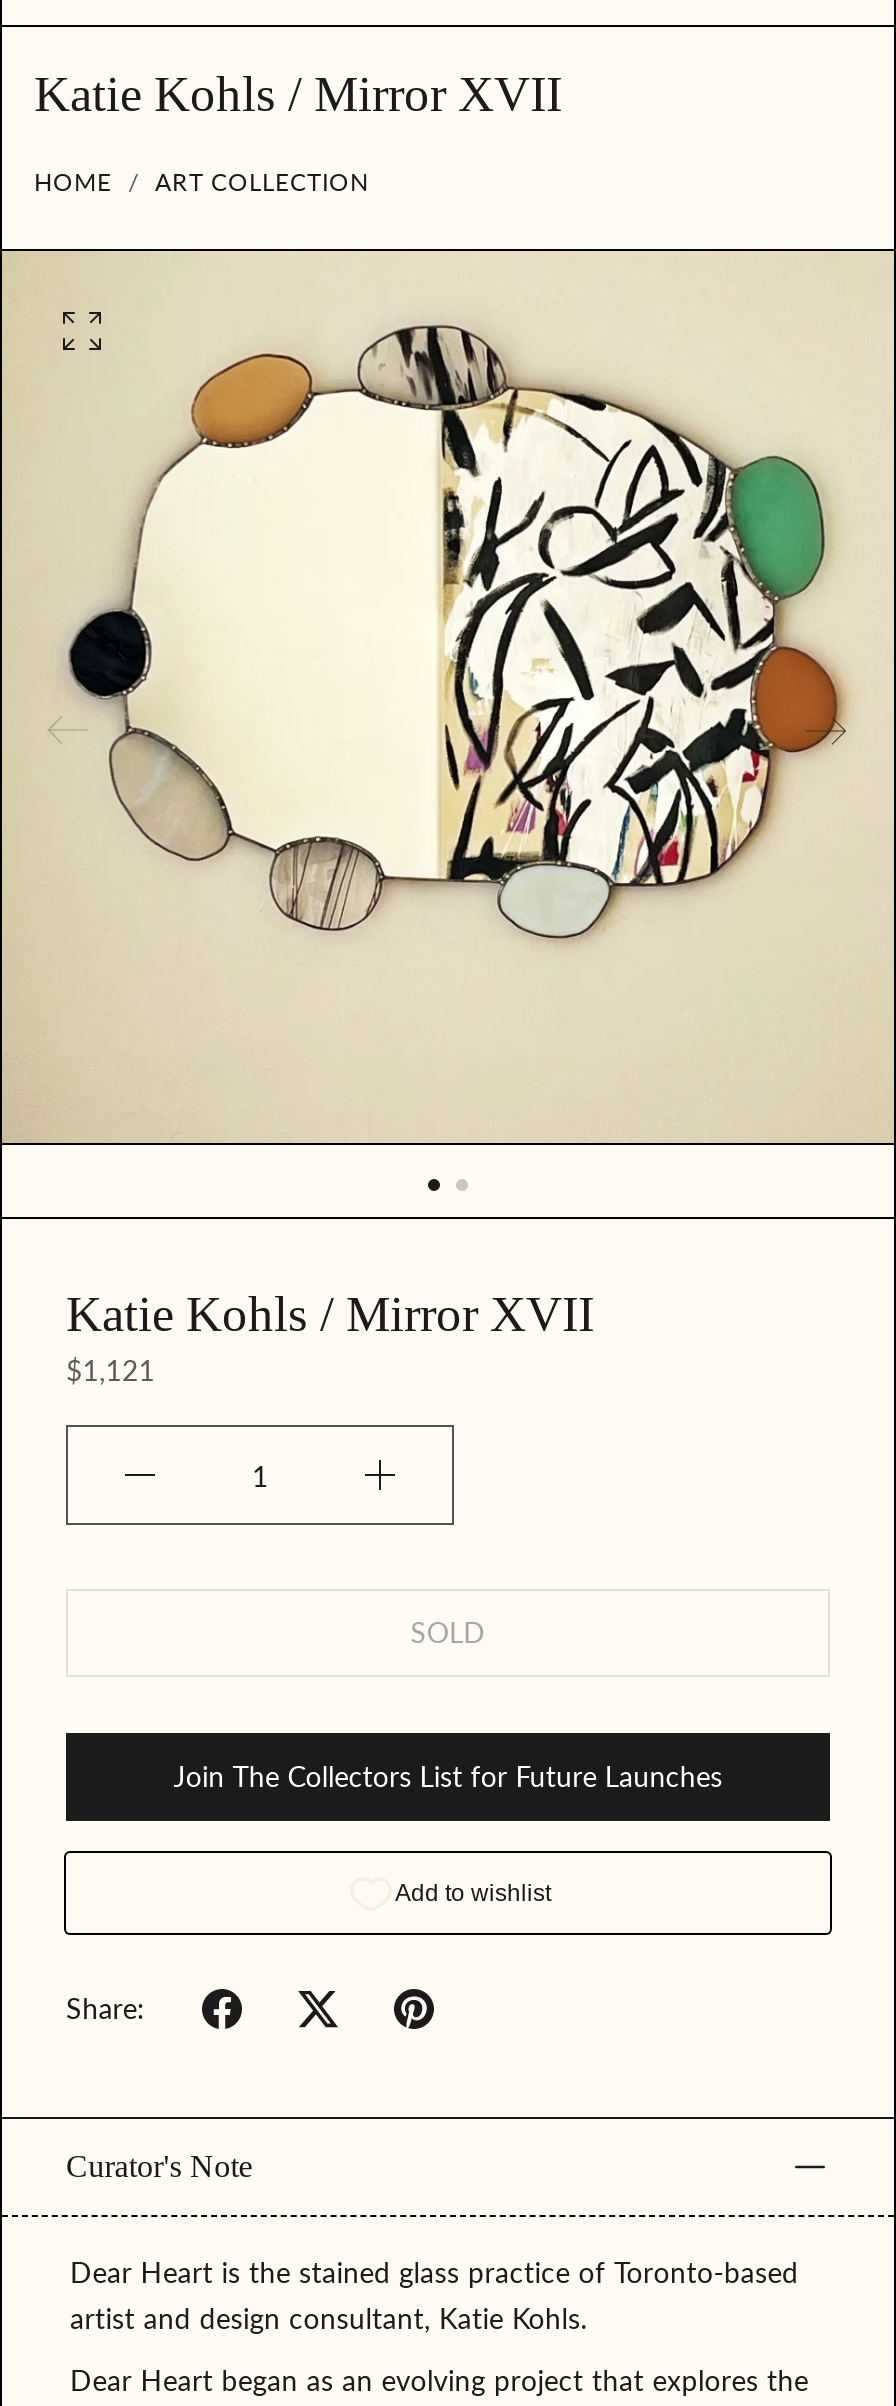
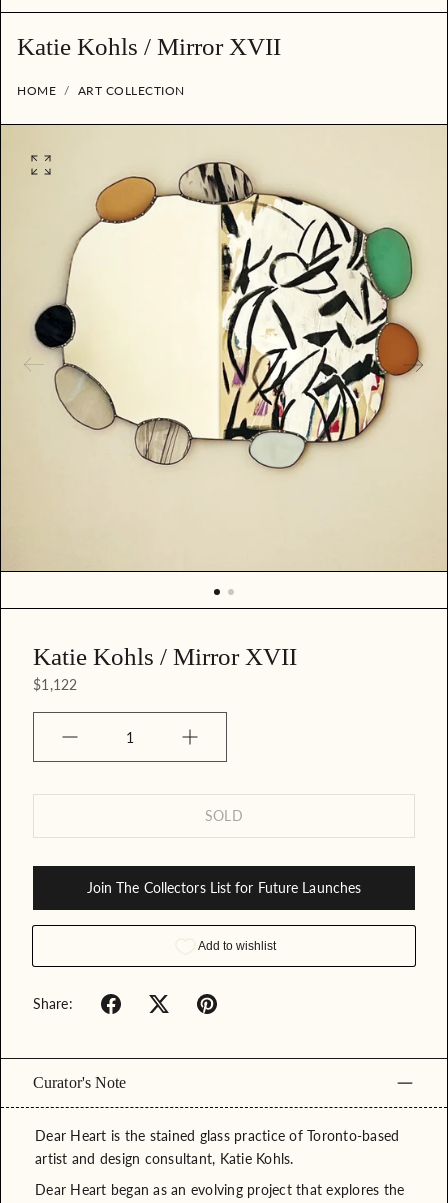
[66,1354,155,1388] $1,121 -> [33,676,77,693] $1,122

